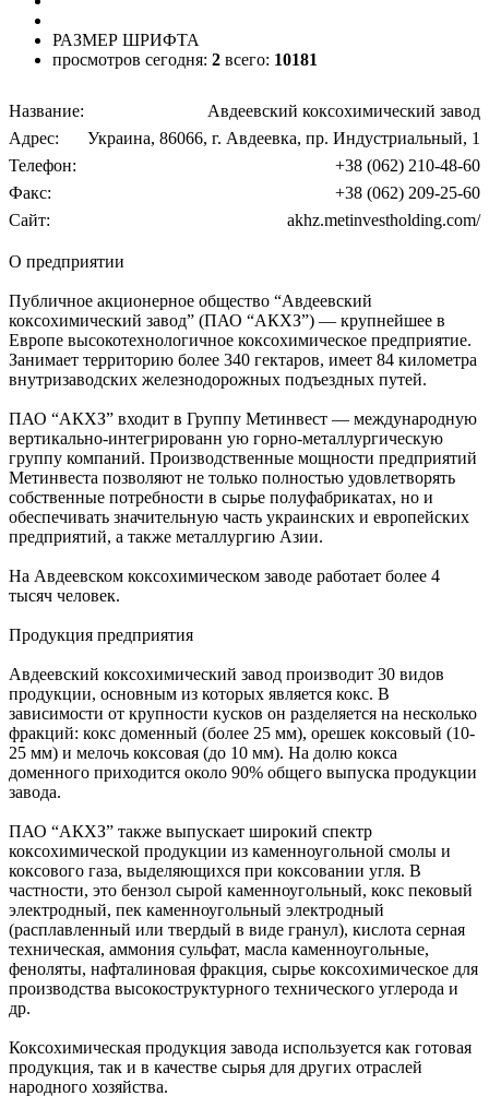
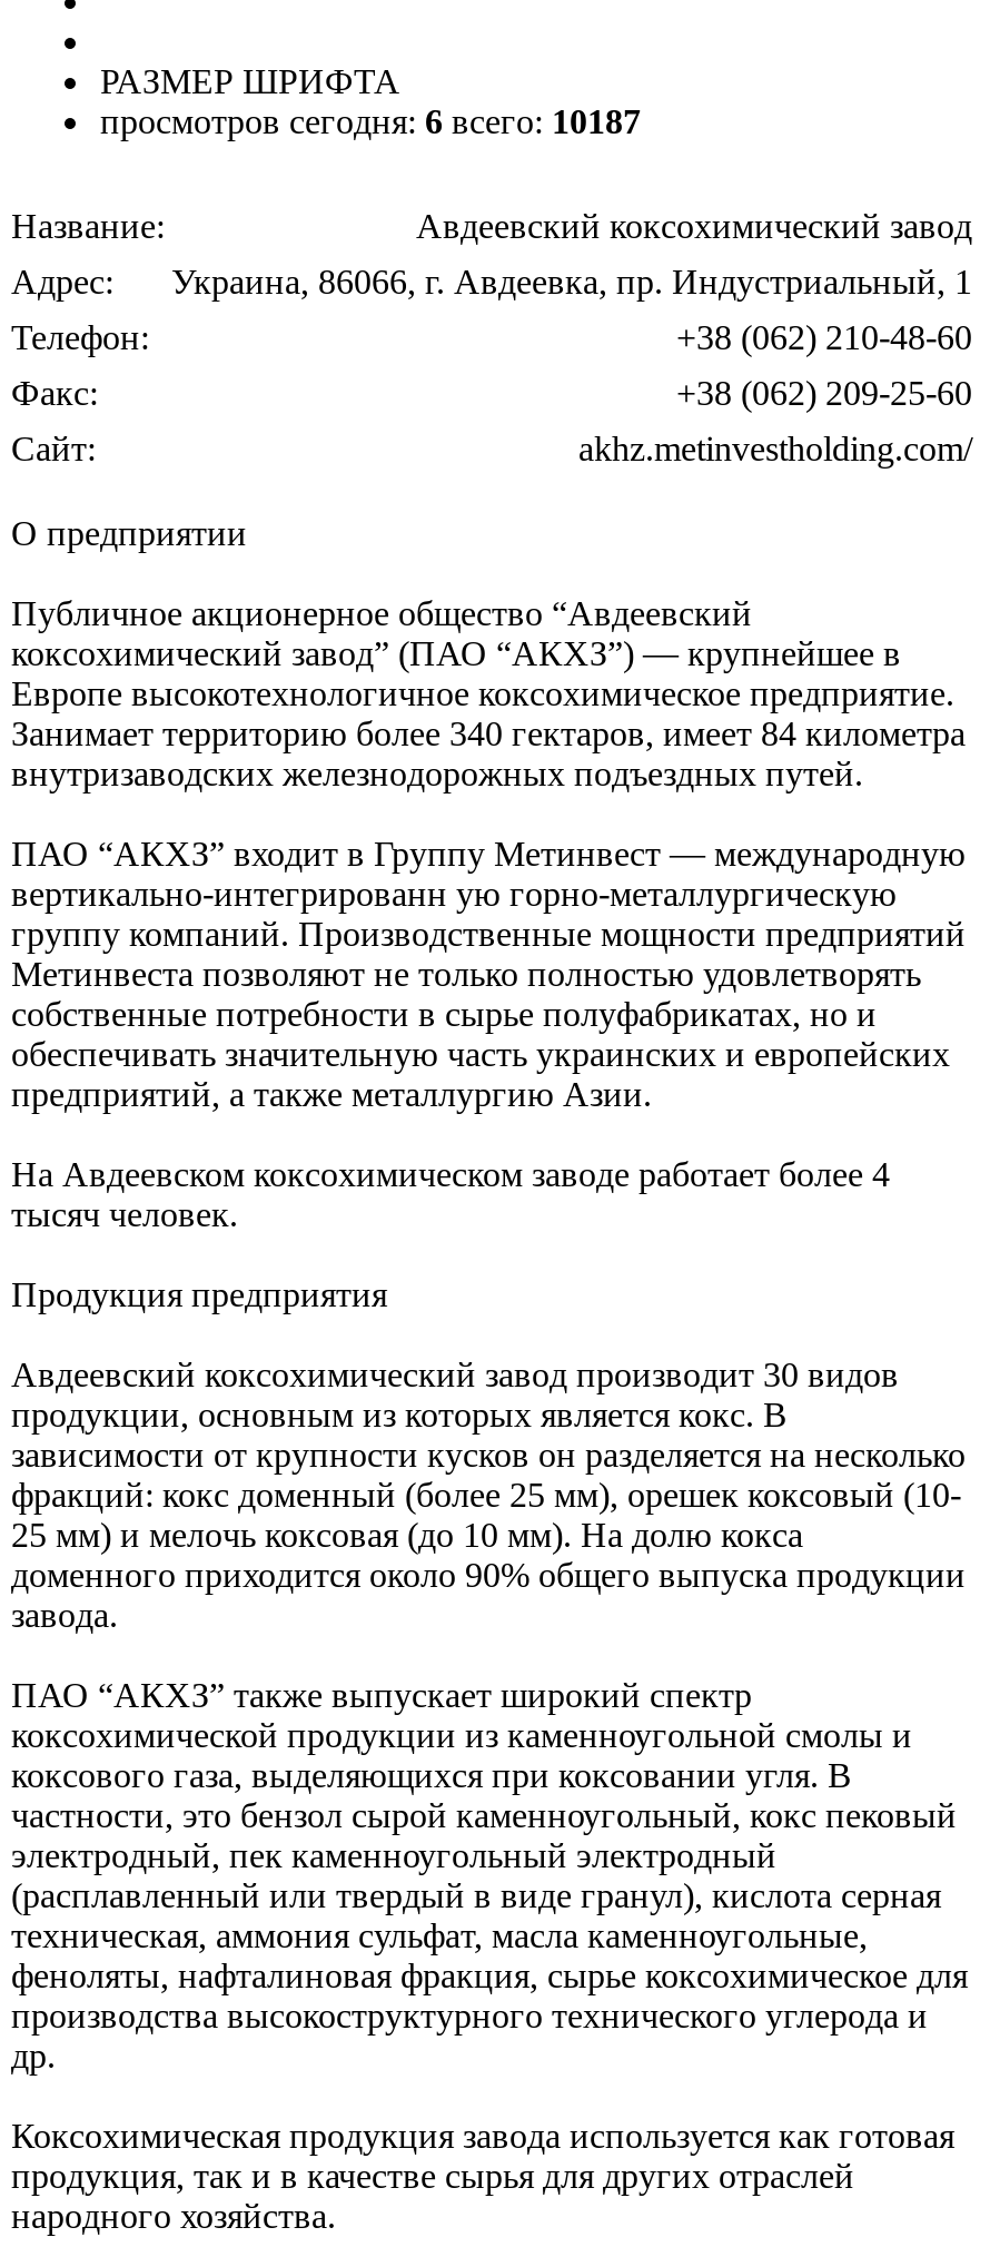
[52,51,318,69] просмотров сегодня: 2 всего: 10181 -> [100,103,641,141] просмотров сегодня: 6 всего: 10187

